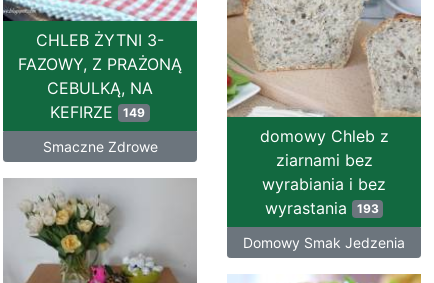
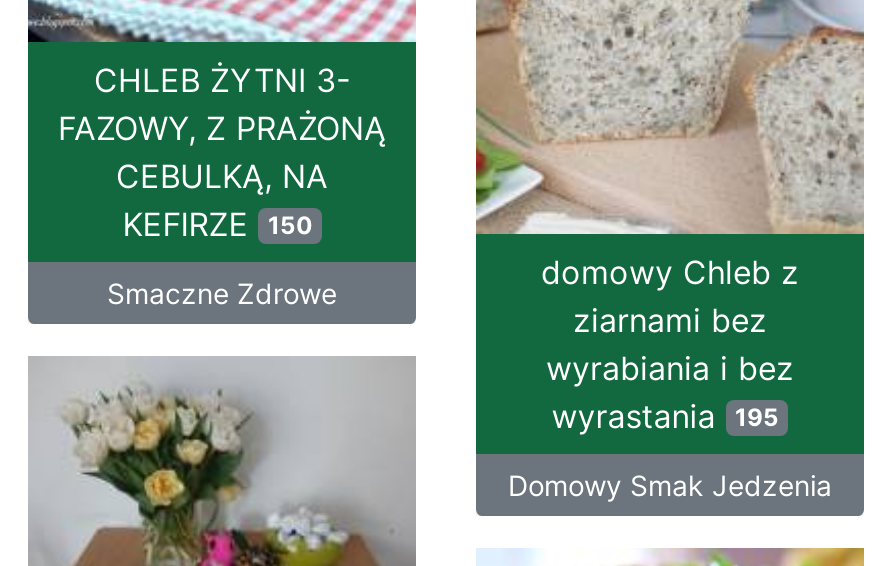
[50,102,145,122] KEFIRZE 149 -> [122,204,312,244] KEFIRZE 150
[265,198,378,218] wyrastania 193 -> [551,396,779,436] wyrastania 195

